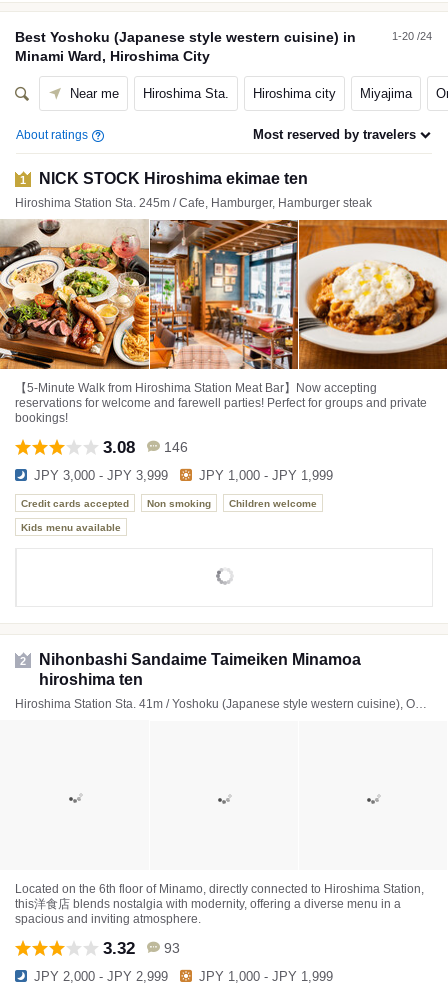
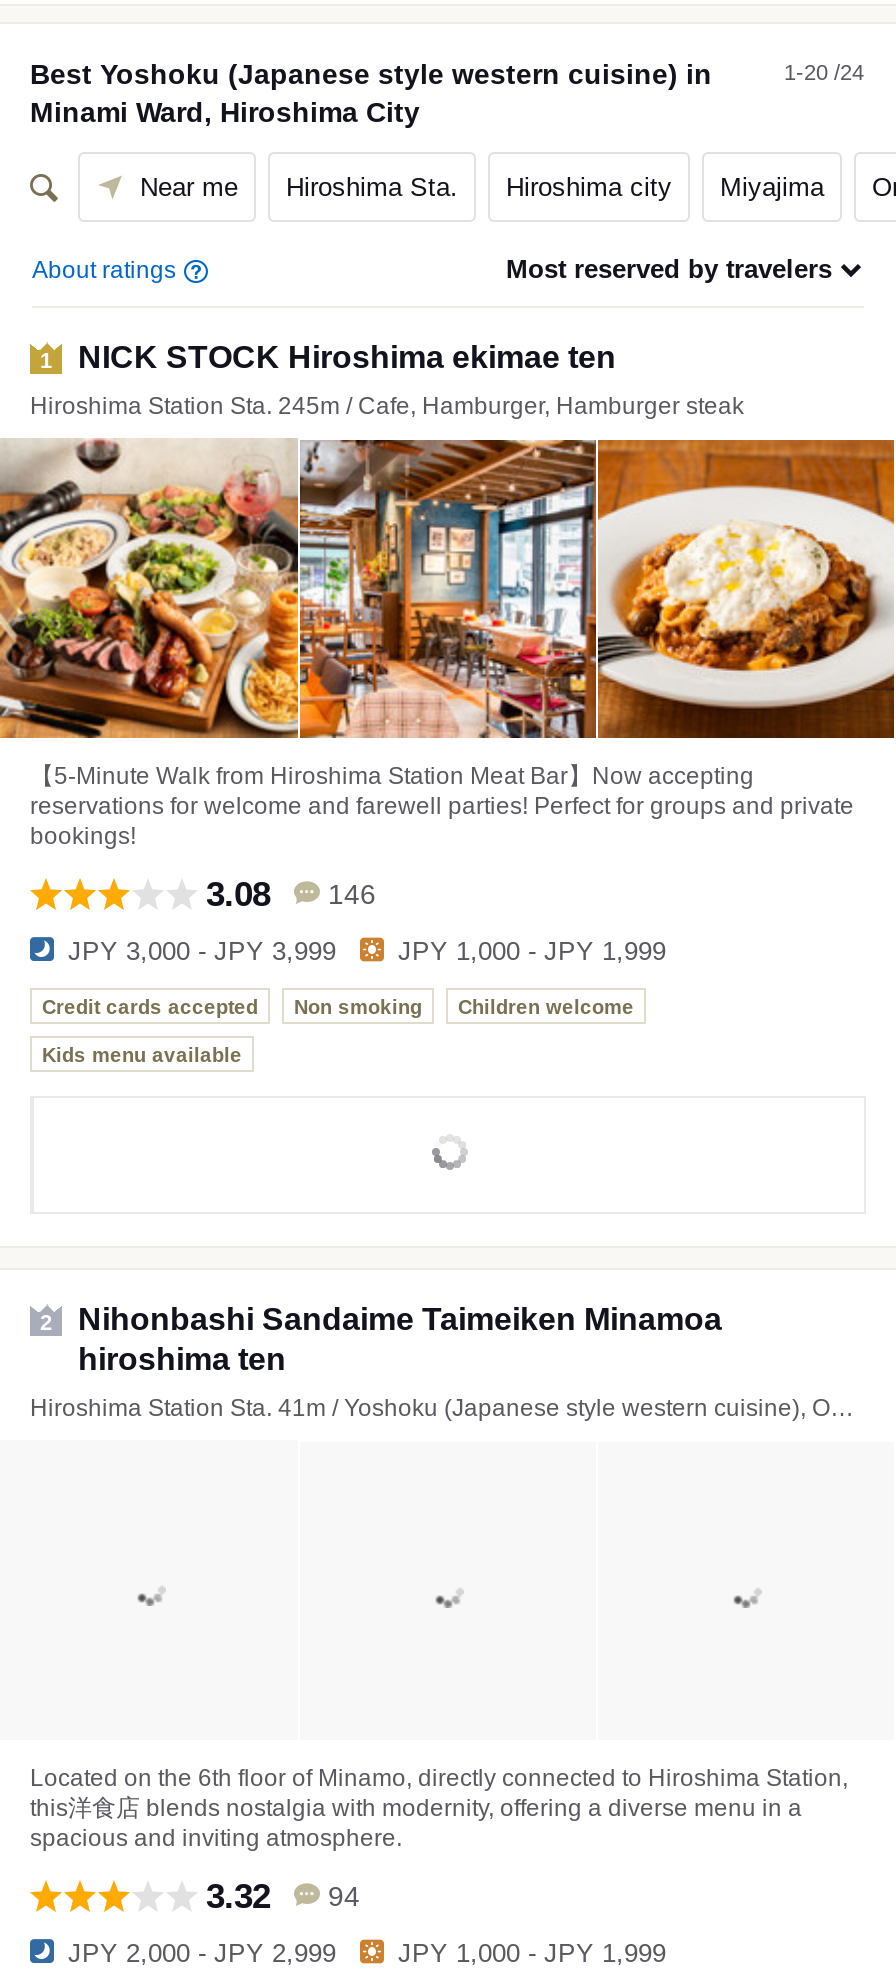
[103,938,180,958] 3.32 93 -> [206,1876,360,1916] 3.32 94

